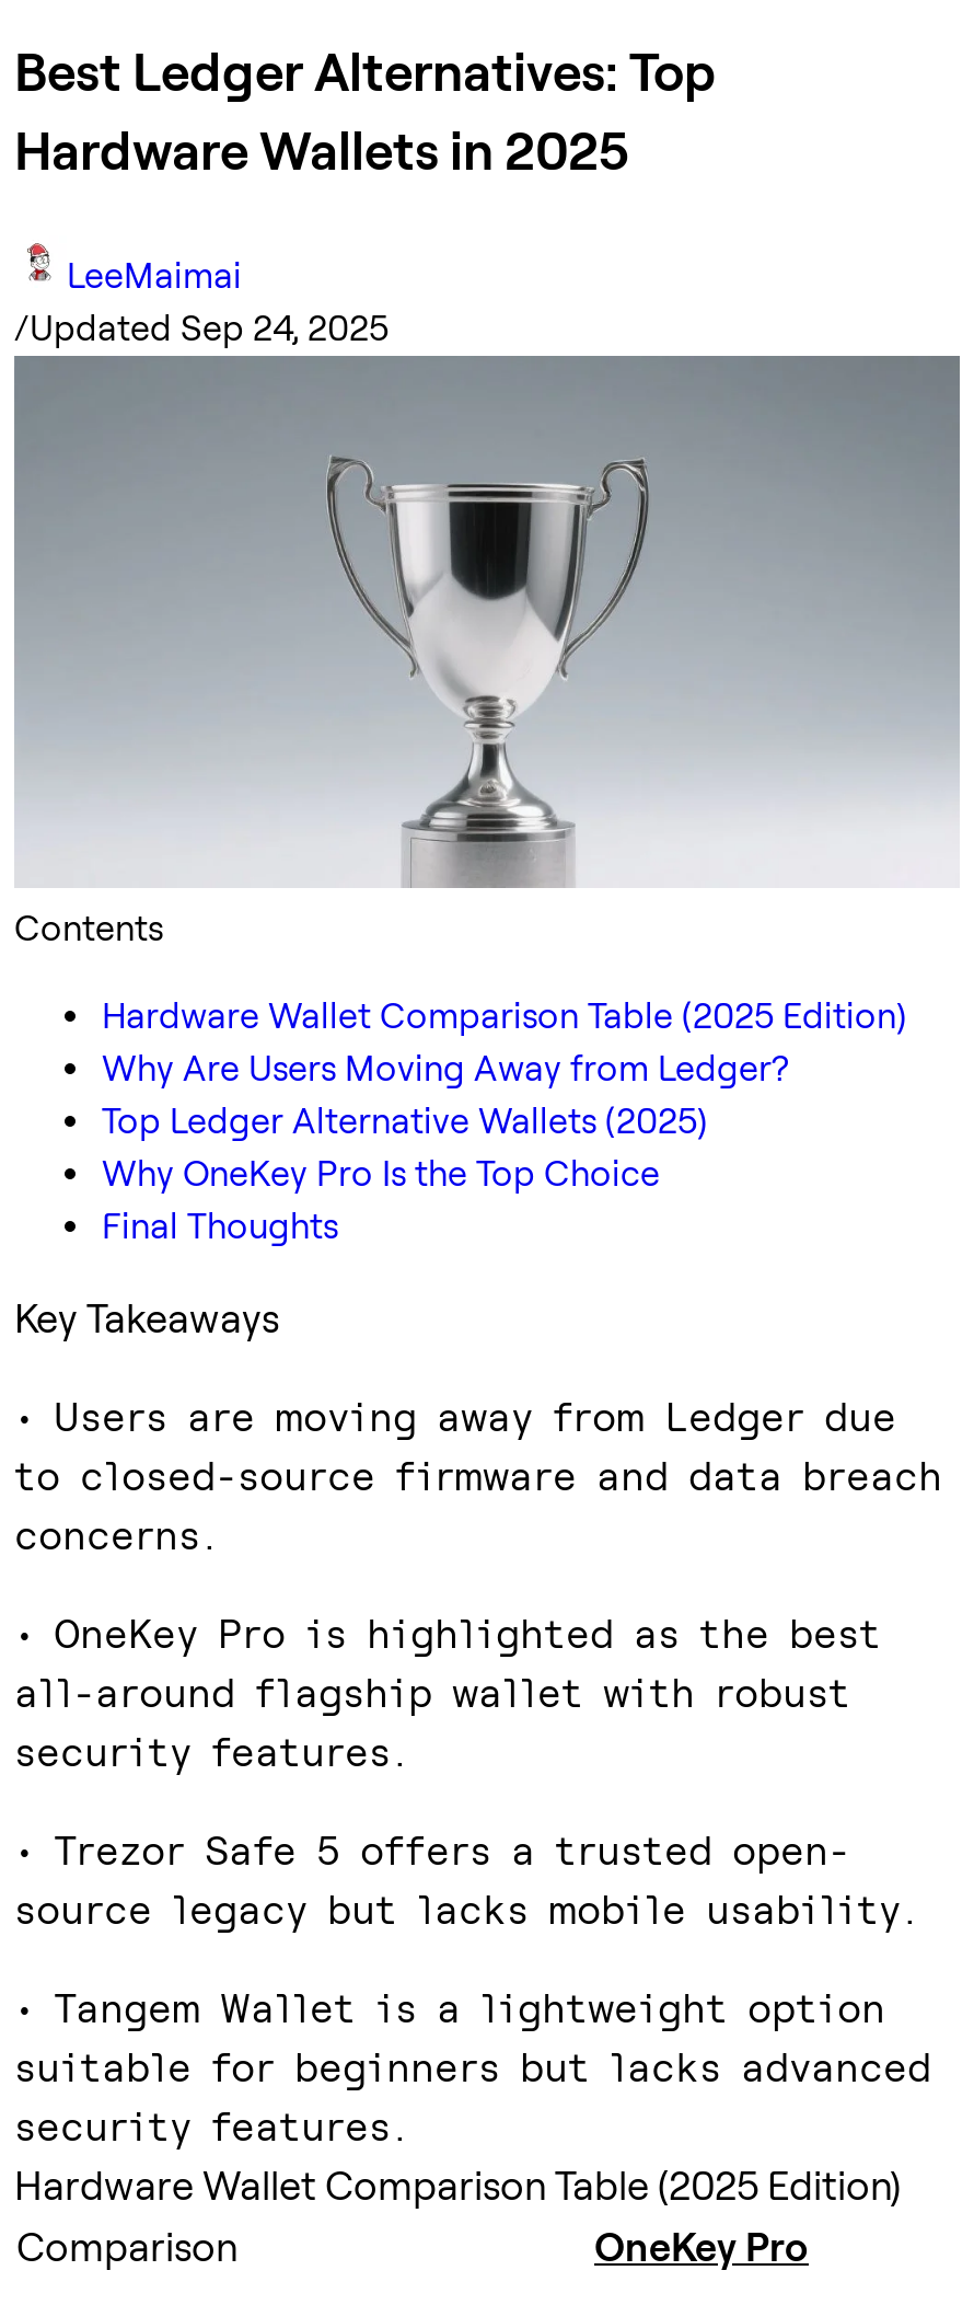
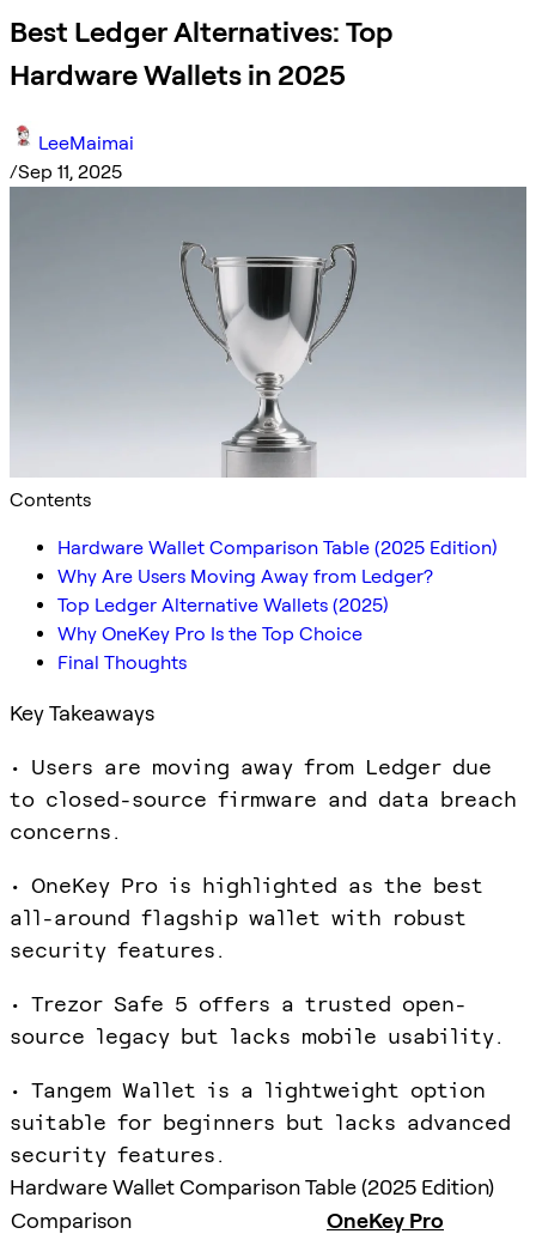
[14,307,389,349] /Updated Sep 24, 2025 -> [10,160,122,183] /Sep 11, 2025

